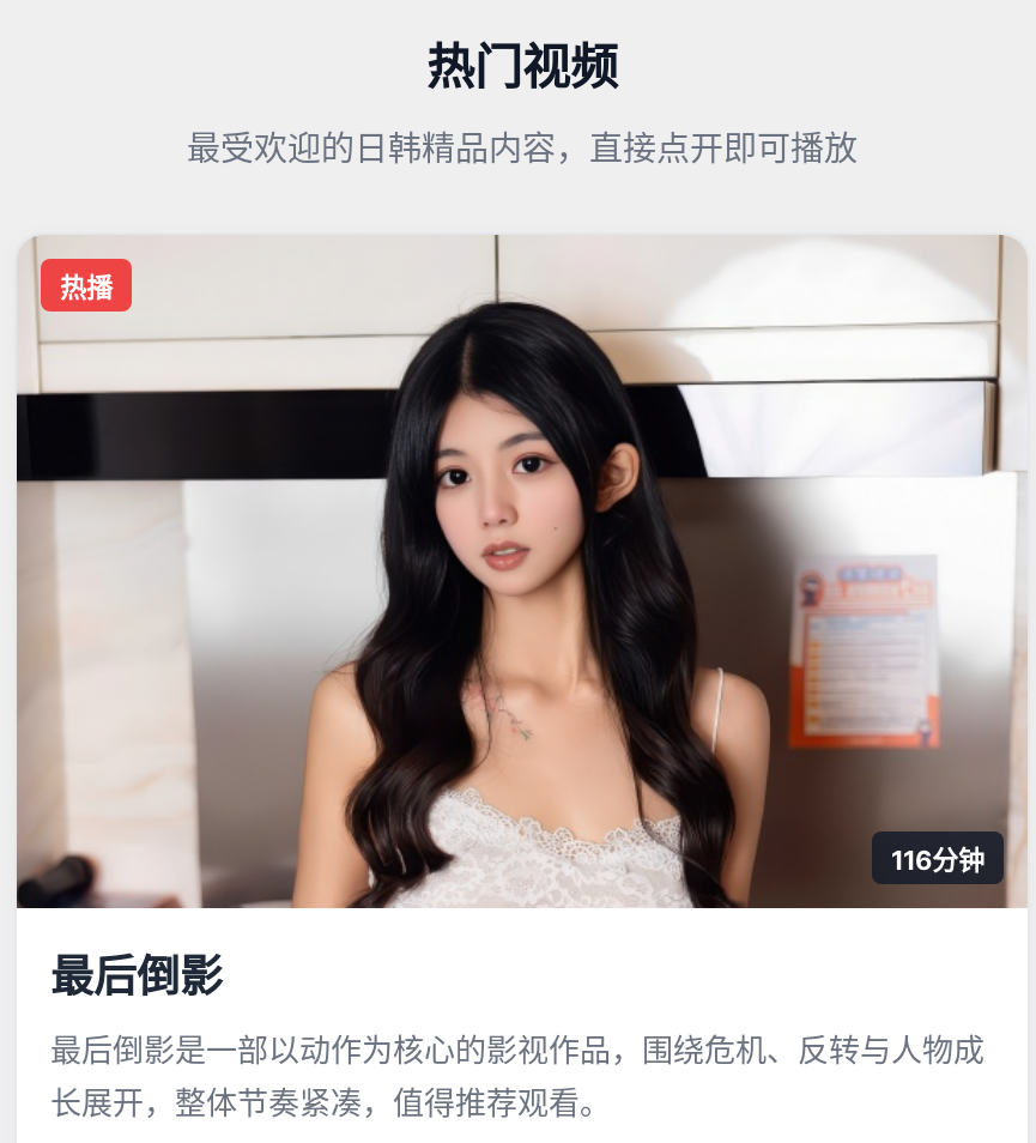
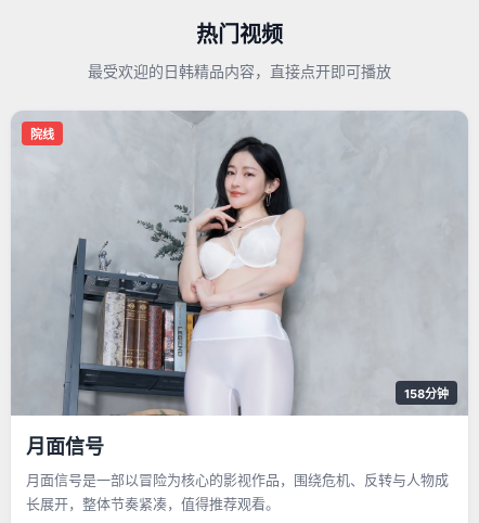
[14,237,1025,911] [image] | 热播 -> [11,111,468,416] [image] | 院线
[891,844,984,878] 116分钟 -> [404,387,449,402] 158分钟
[50,952,223,1002] 最后倒影 -> [26,435,104,458] 月面信号
[50,1031,984,1069] 最后倒影是一部以动作为核心的影视作品，围绕危机、反转与人物成 -> [26,471,449,489] 月面信号是一部以冒险为核心的影视作品，围绕危机、反转与人物成

